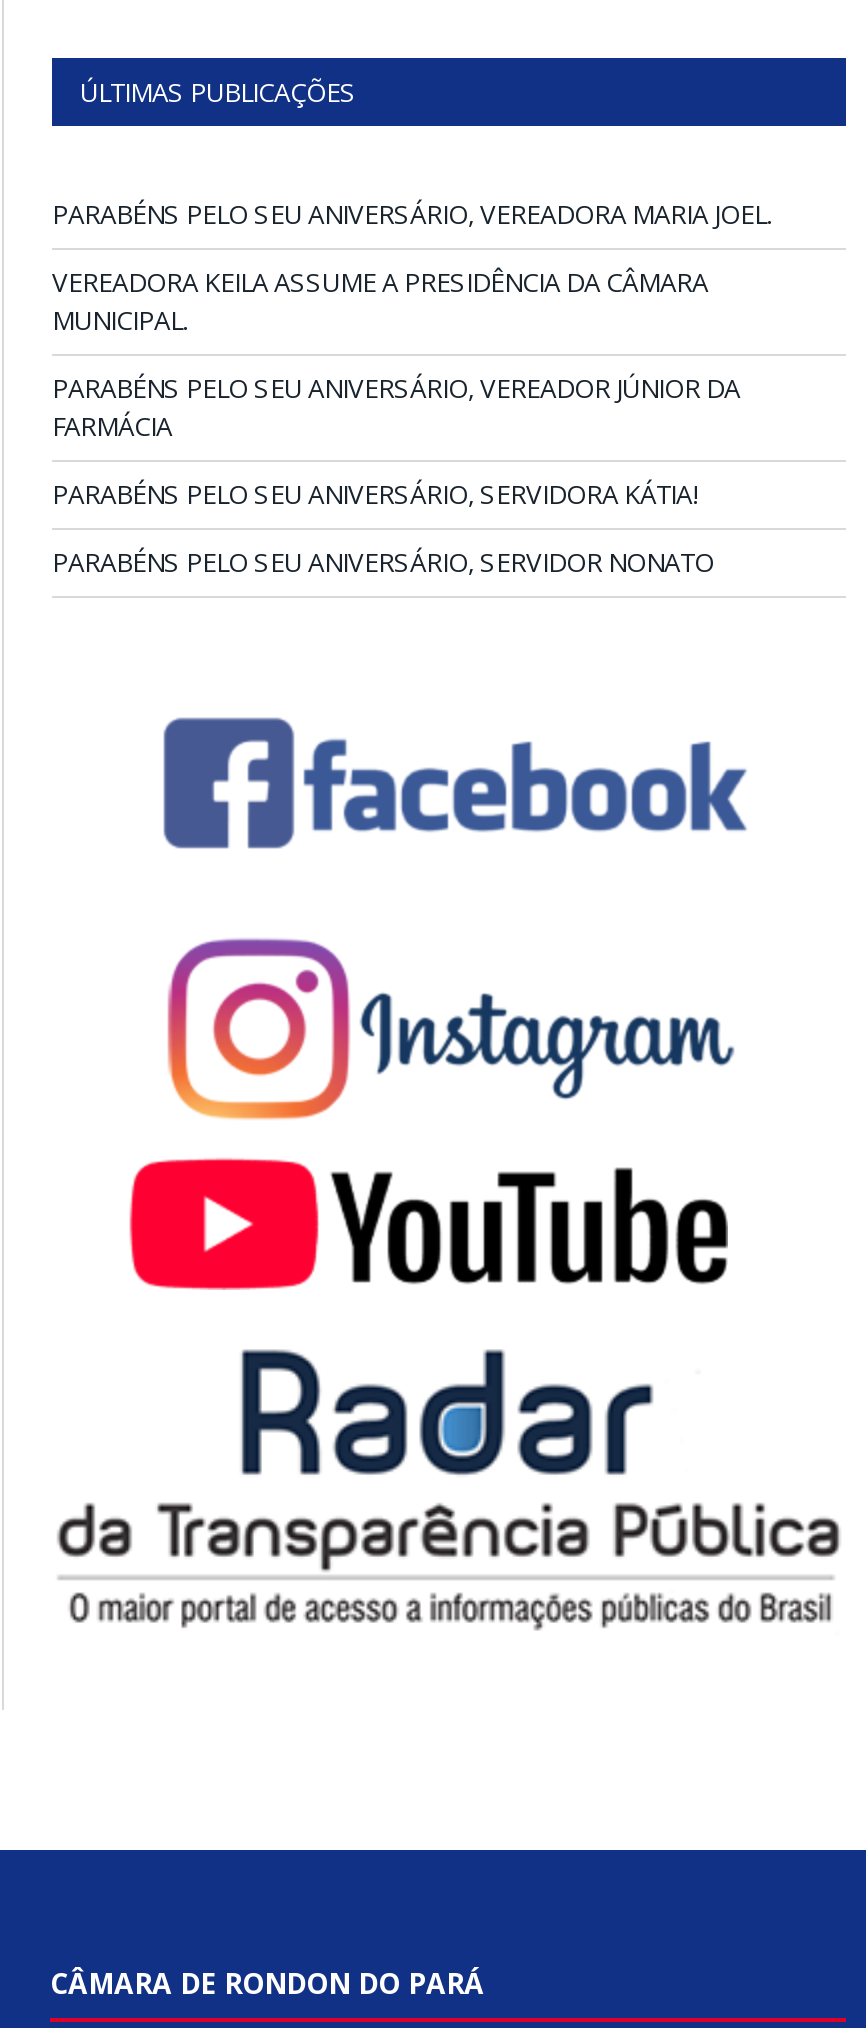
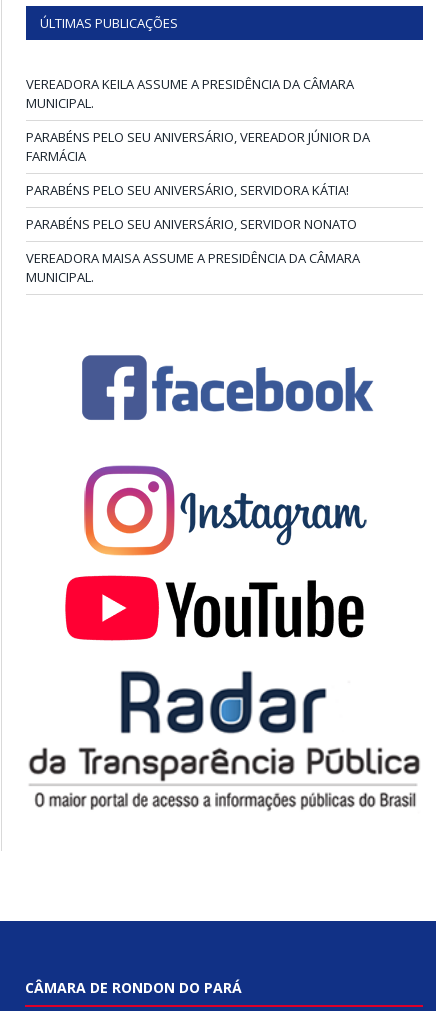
[52,195,772,231] PARABÉNS PELO SEU ANIVERSÁRIO, VEREADORA MARIA JOEL. -> none
moved [52,263,740,579] -> [26,75,370,233]: VEREADORA KEILA ASSUME A PRESIDÊNCIA DA CÂMARA | MUNICIPAL. | PARABÉNS PELO SEU ANIVERSÁRIO, VEREADOR JÚNIOR DA | FARMÁCIA | PARABÉNS PELO SEU ANIVERSÁRIO, SERVIDORA KÁTIA! | PARABÉNS PELO SEU ANIVERSÁRIO, SERVIDOR NONATO
none -> [26,249,360,286] VEREADORA MAISA ASSUME A PRESIDÊNCIA DA CÂMARA | MUNICIPAL.

